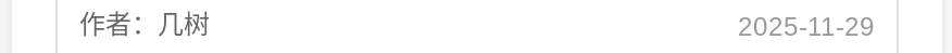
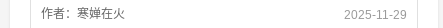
[79,10,210,40] 作者：几树 -> [41,7,125,21] 作者：寒婵在火

